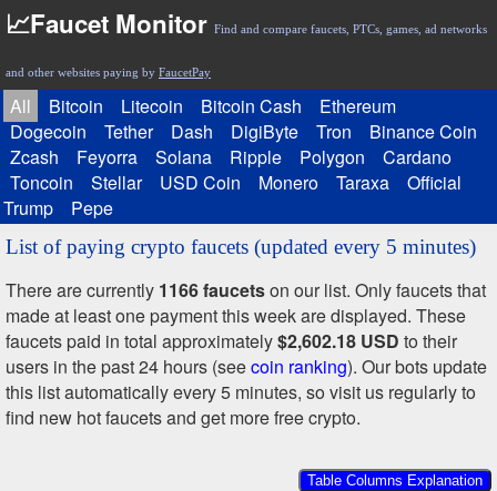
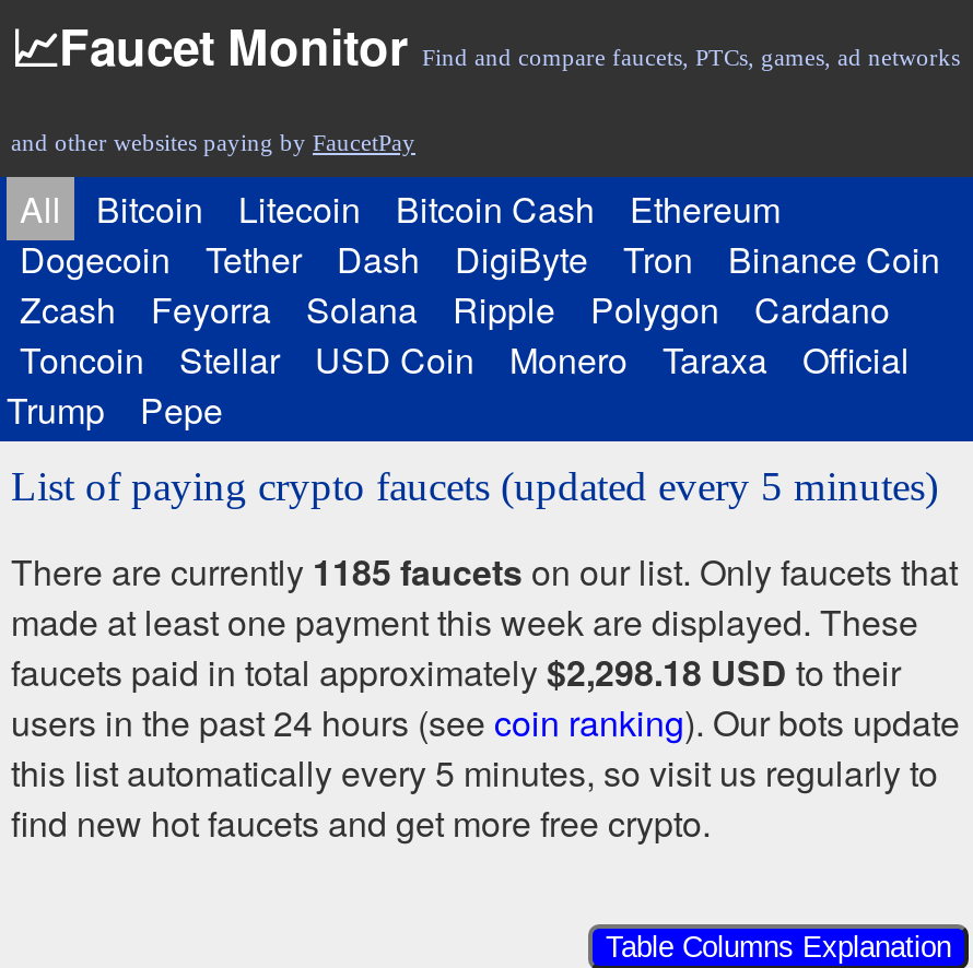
[6,277,486,303] There are currently 1166 faucets on our list. Only faucets that -> [11,546,958,597] There are currently 1185 faucets on our list. Only faucets that
[6,328,457,354] faucets paid in total approximately $2,602.18 USD to their -> [11,647,901,697] faucets paid in total approximately $2,298.18 USD to their

